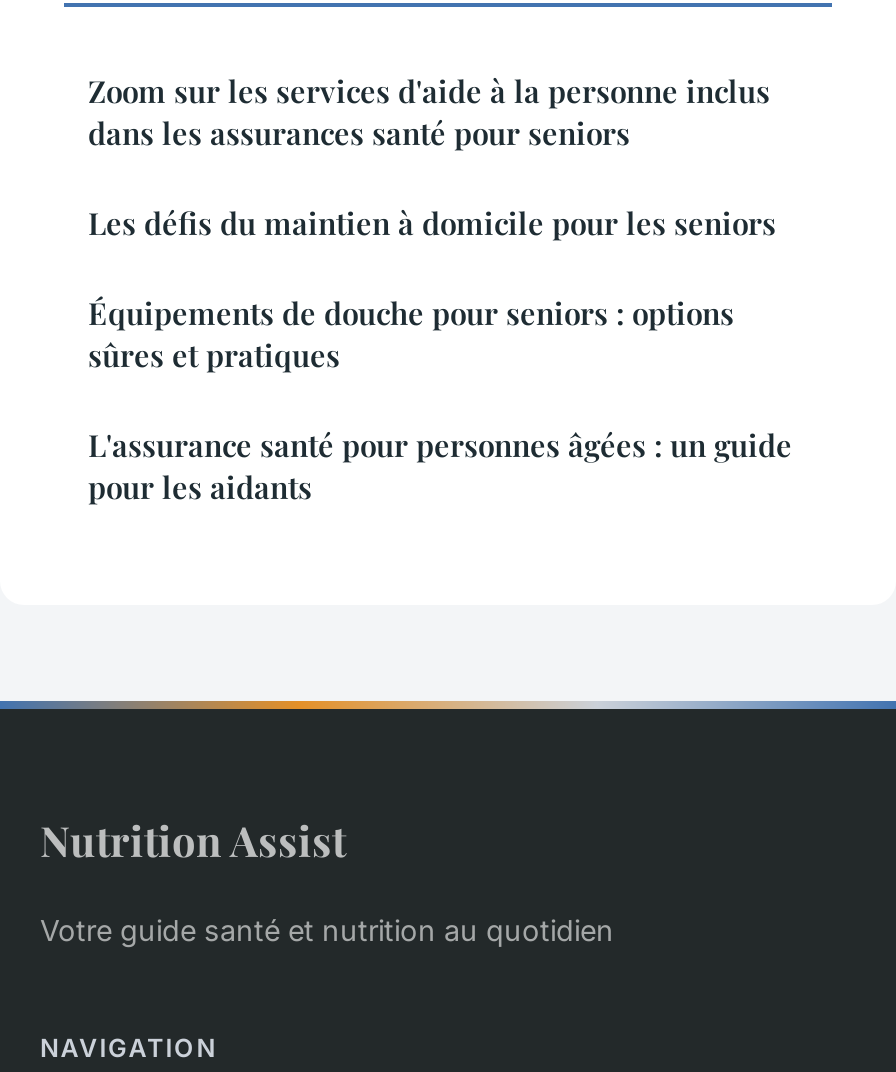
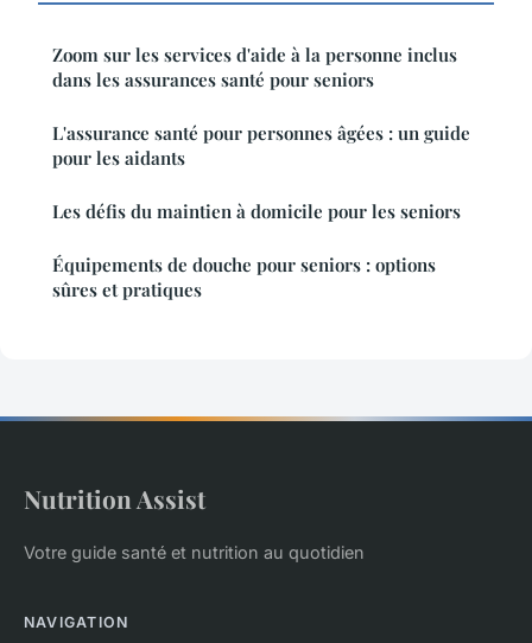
moved [88,202,776,374] -> [52,199,461,301]: Les défis du maintien à domicile pour les seniors | Équipements de douche pour seniors : options | sûres et pratiques
moved [88,424,792,506] -> [52,120,470,169]: L'assurance santé pour personnes âgées : un guide | pour les aidants

